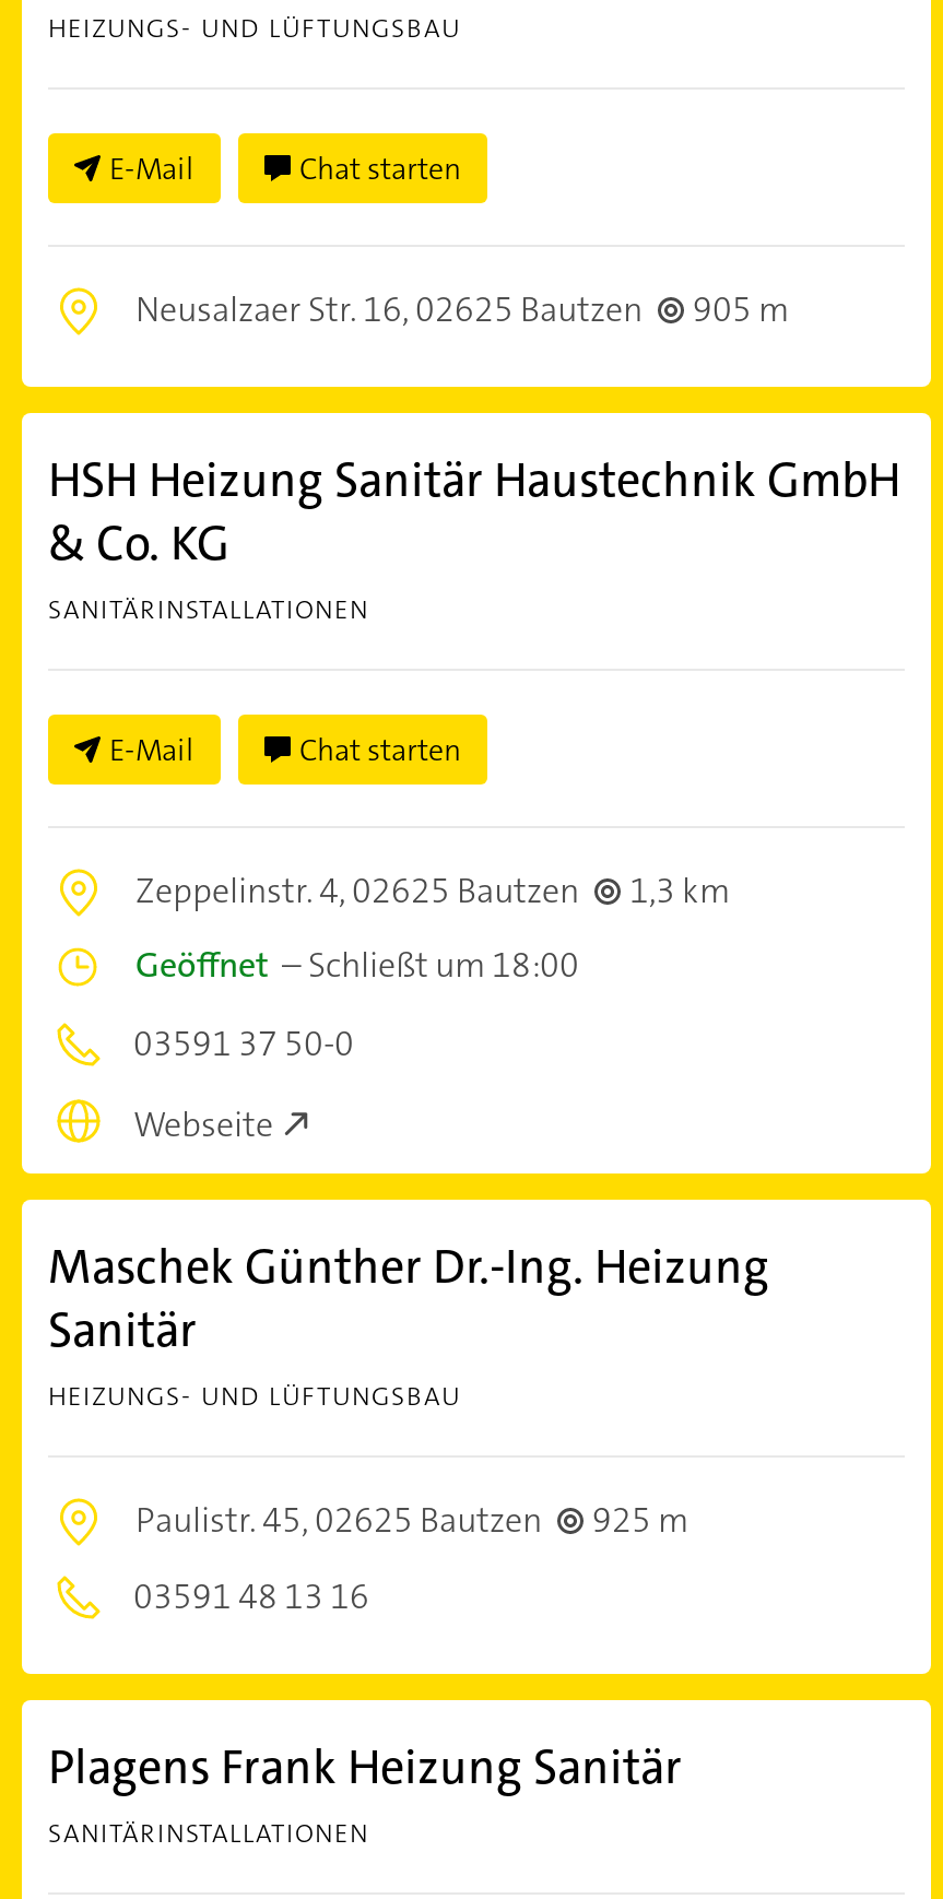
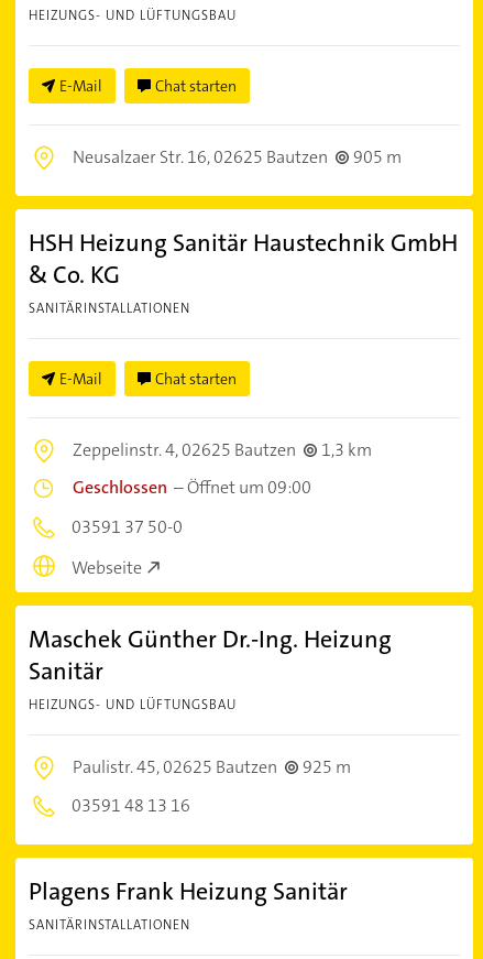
[135,942,579,988] Geöffnet – Schließt um 18:00 -> [73,476,311,499] Geschlossen – Öffnet um 09:00

